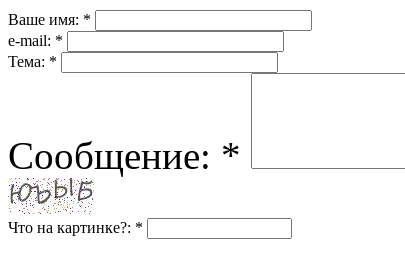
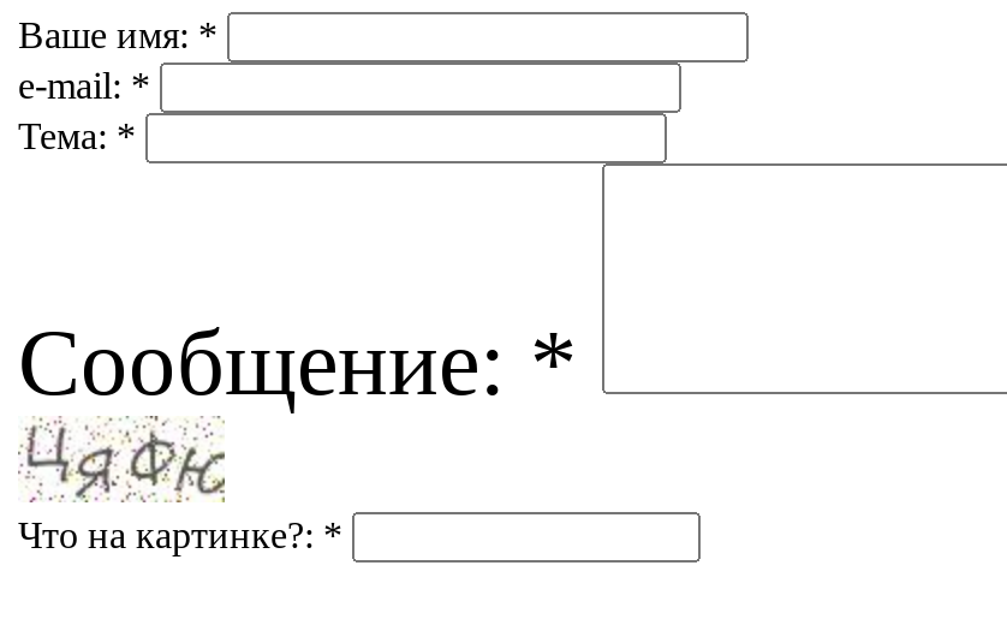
[9,179,94,214] [image] -> [25,418,227,505] [image]

